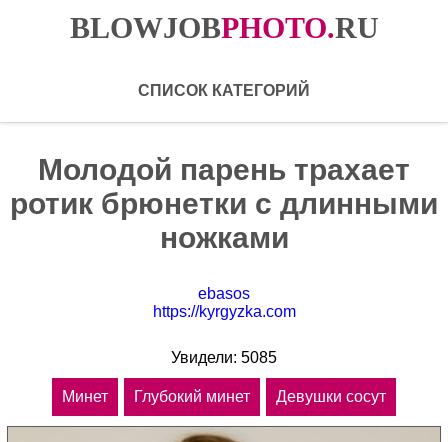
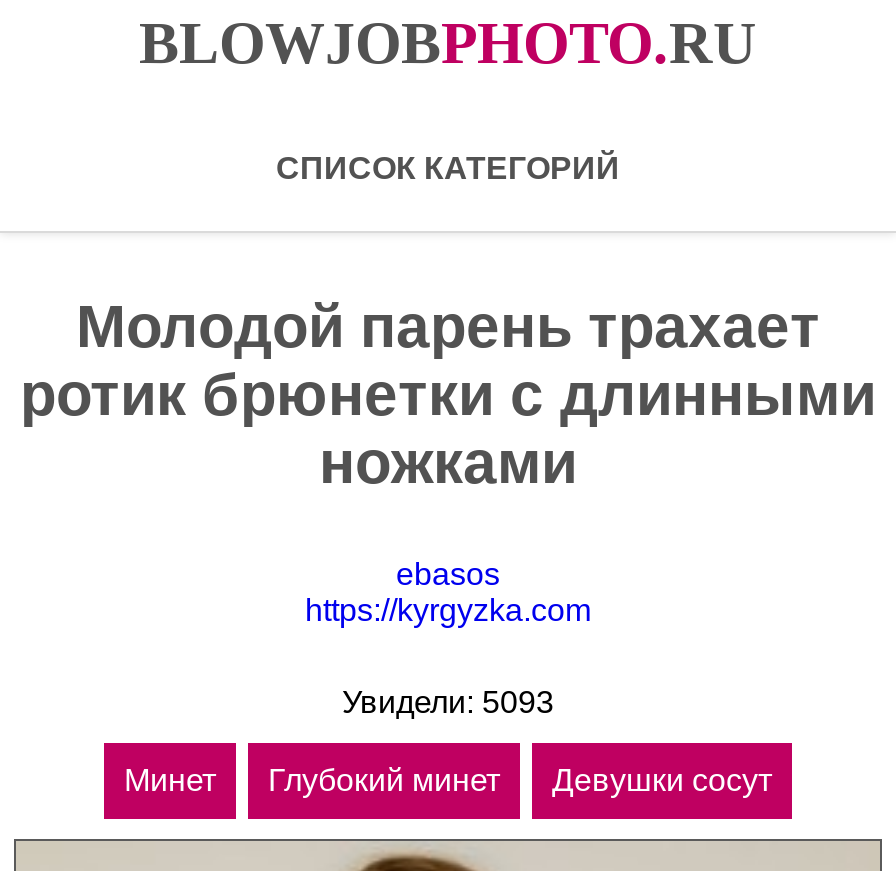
[171,349,277,366] Увидели: 5085 -> [342,685,554,719] Увидели: 5093

